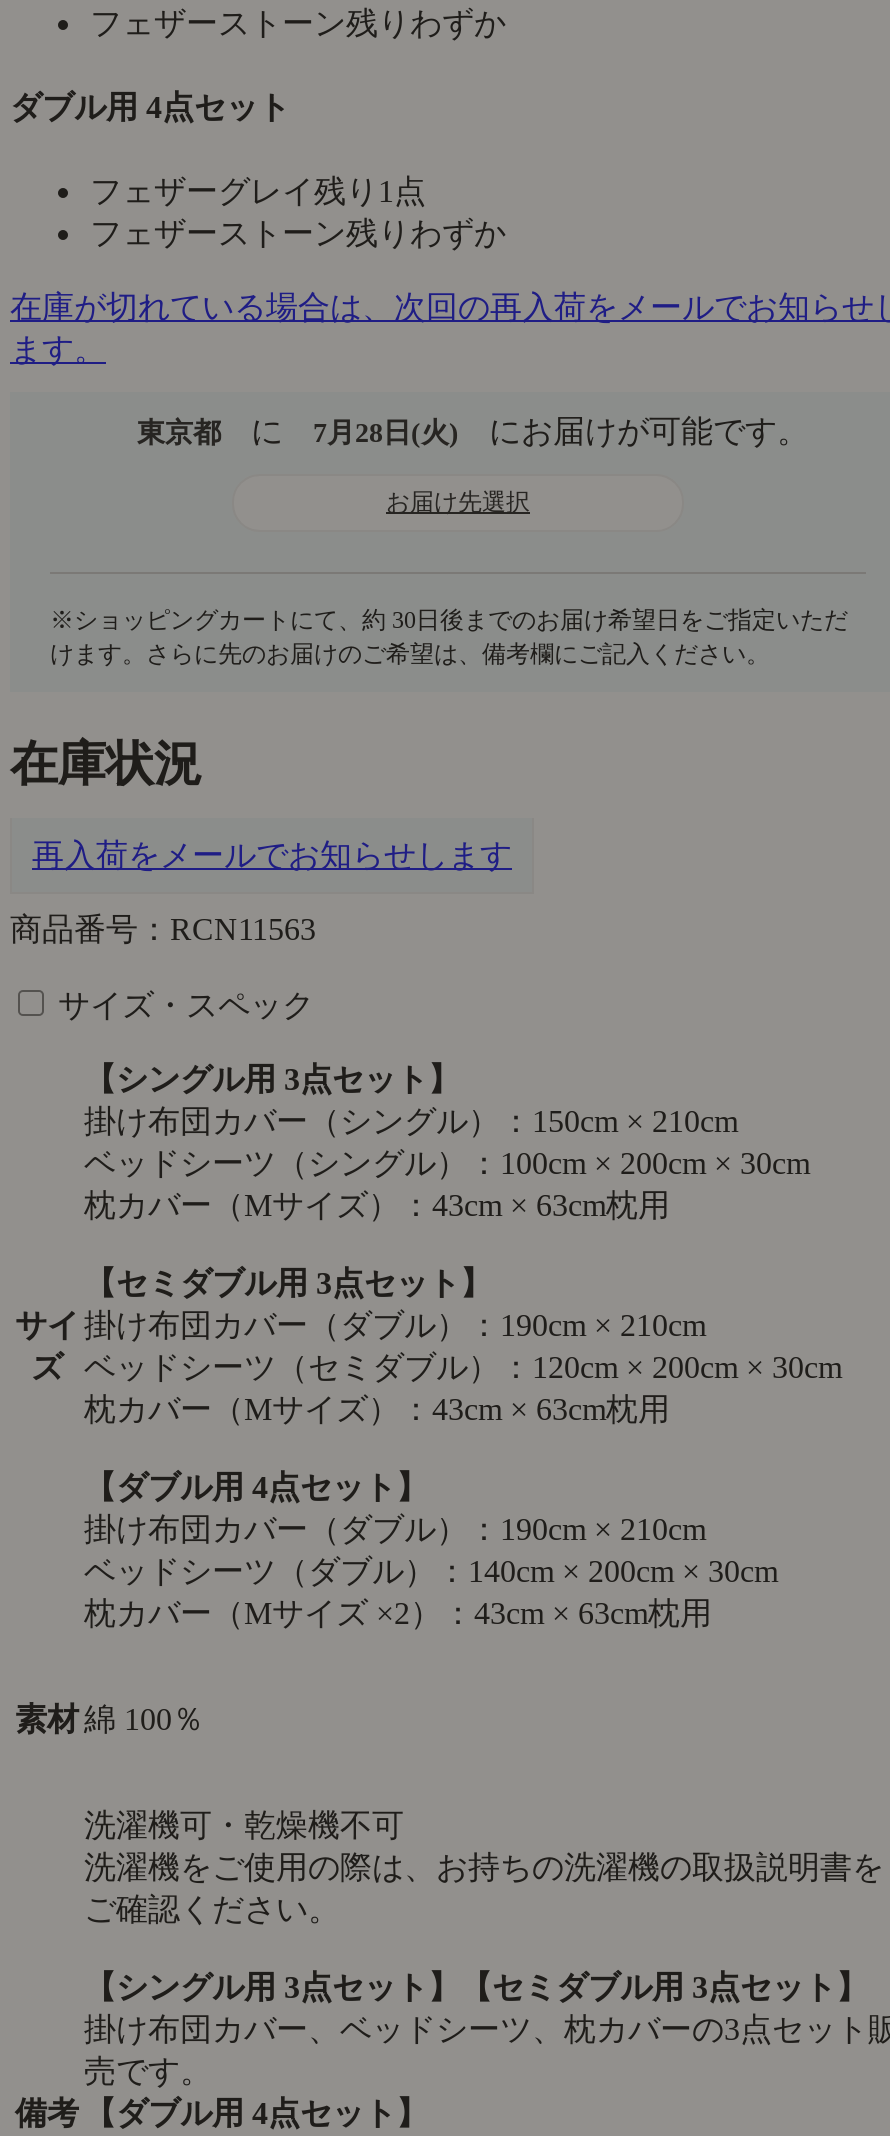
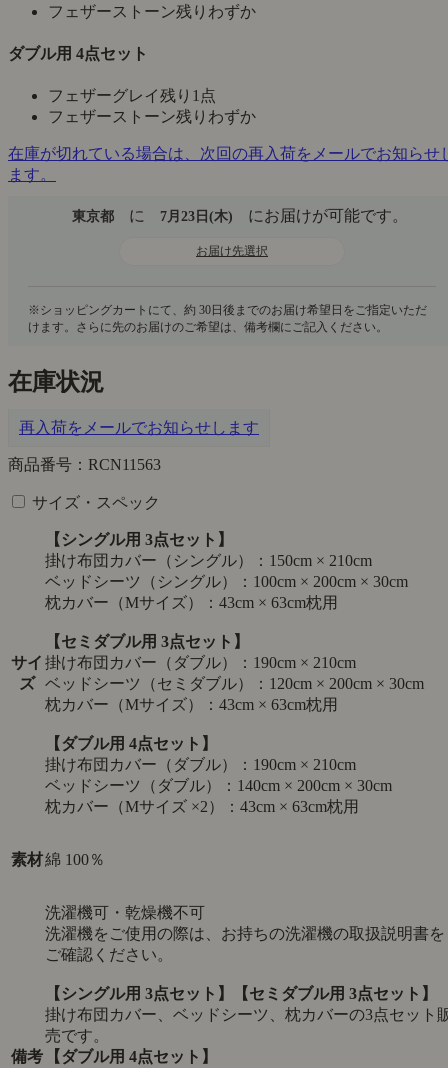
[137,414,809,448] 東京都 に 7月28日(火) にお届けが可能です。 -> [71,207,407,224] 東京都 に 7月23日(木) にお届けが可能です。

